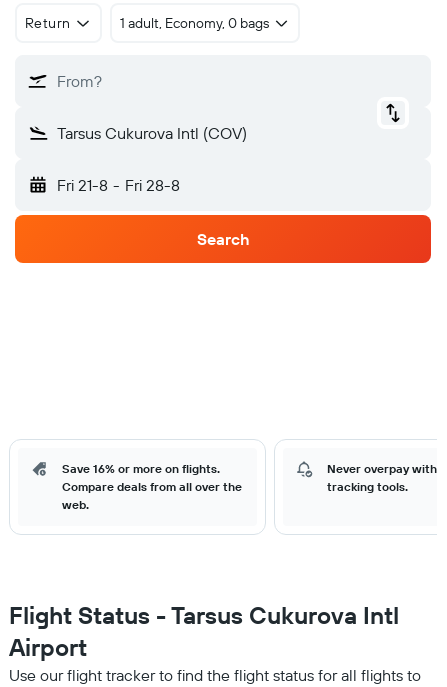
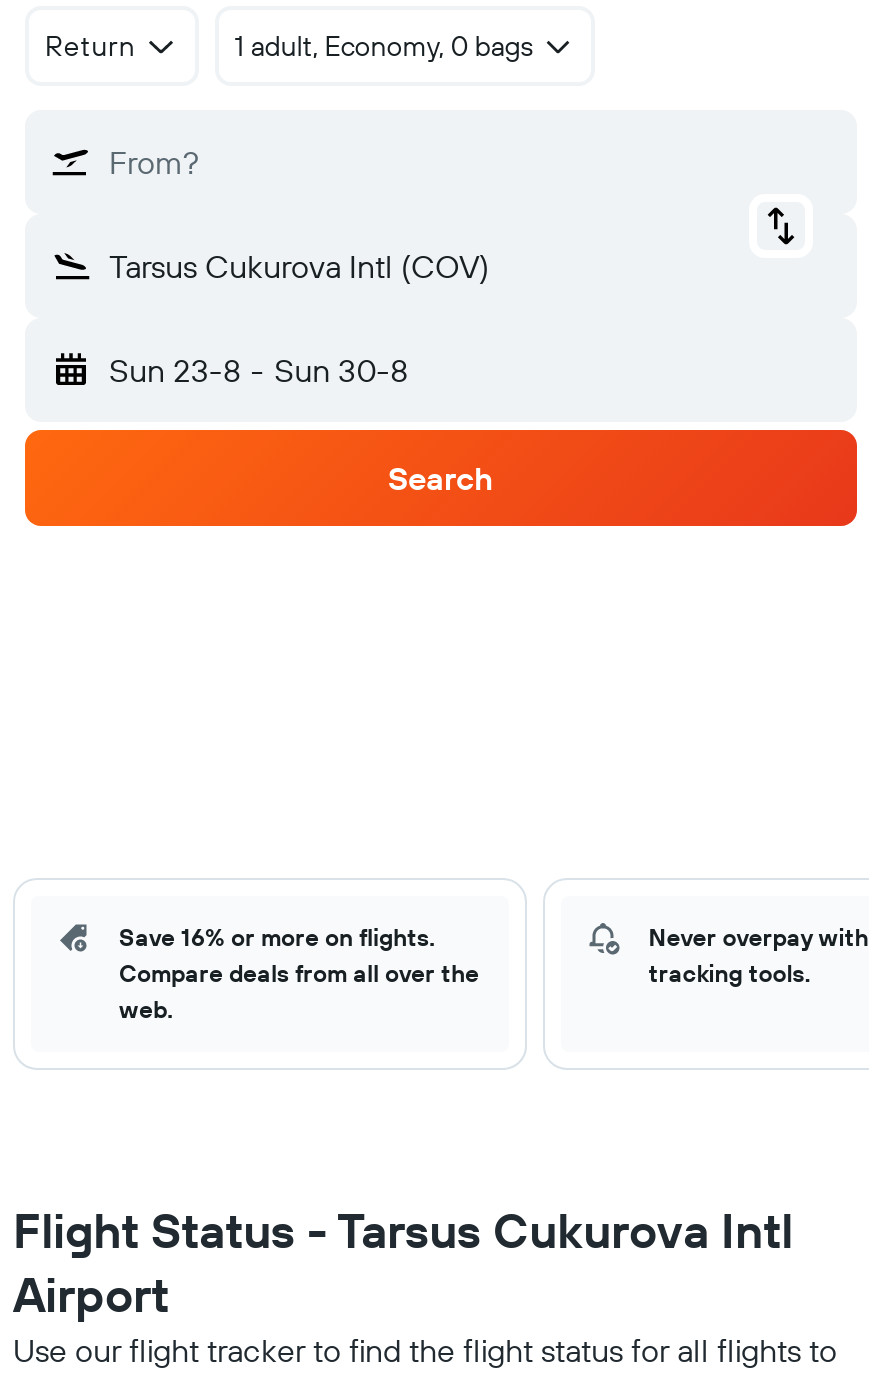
[57,175,180,195] Fri 21-8 - Fri 28-8 -> [109,350,408,390] Sun 23-8 - Sun 30-8

